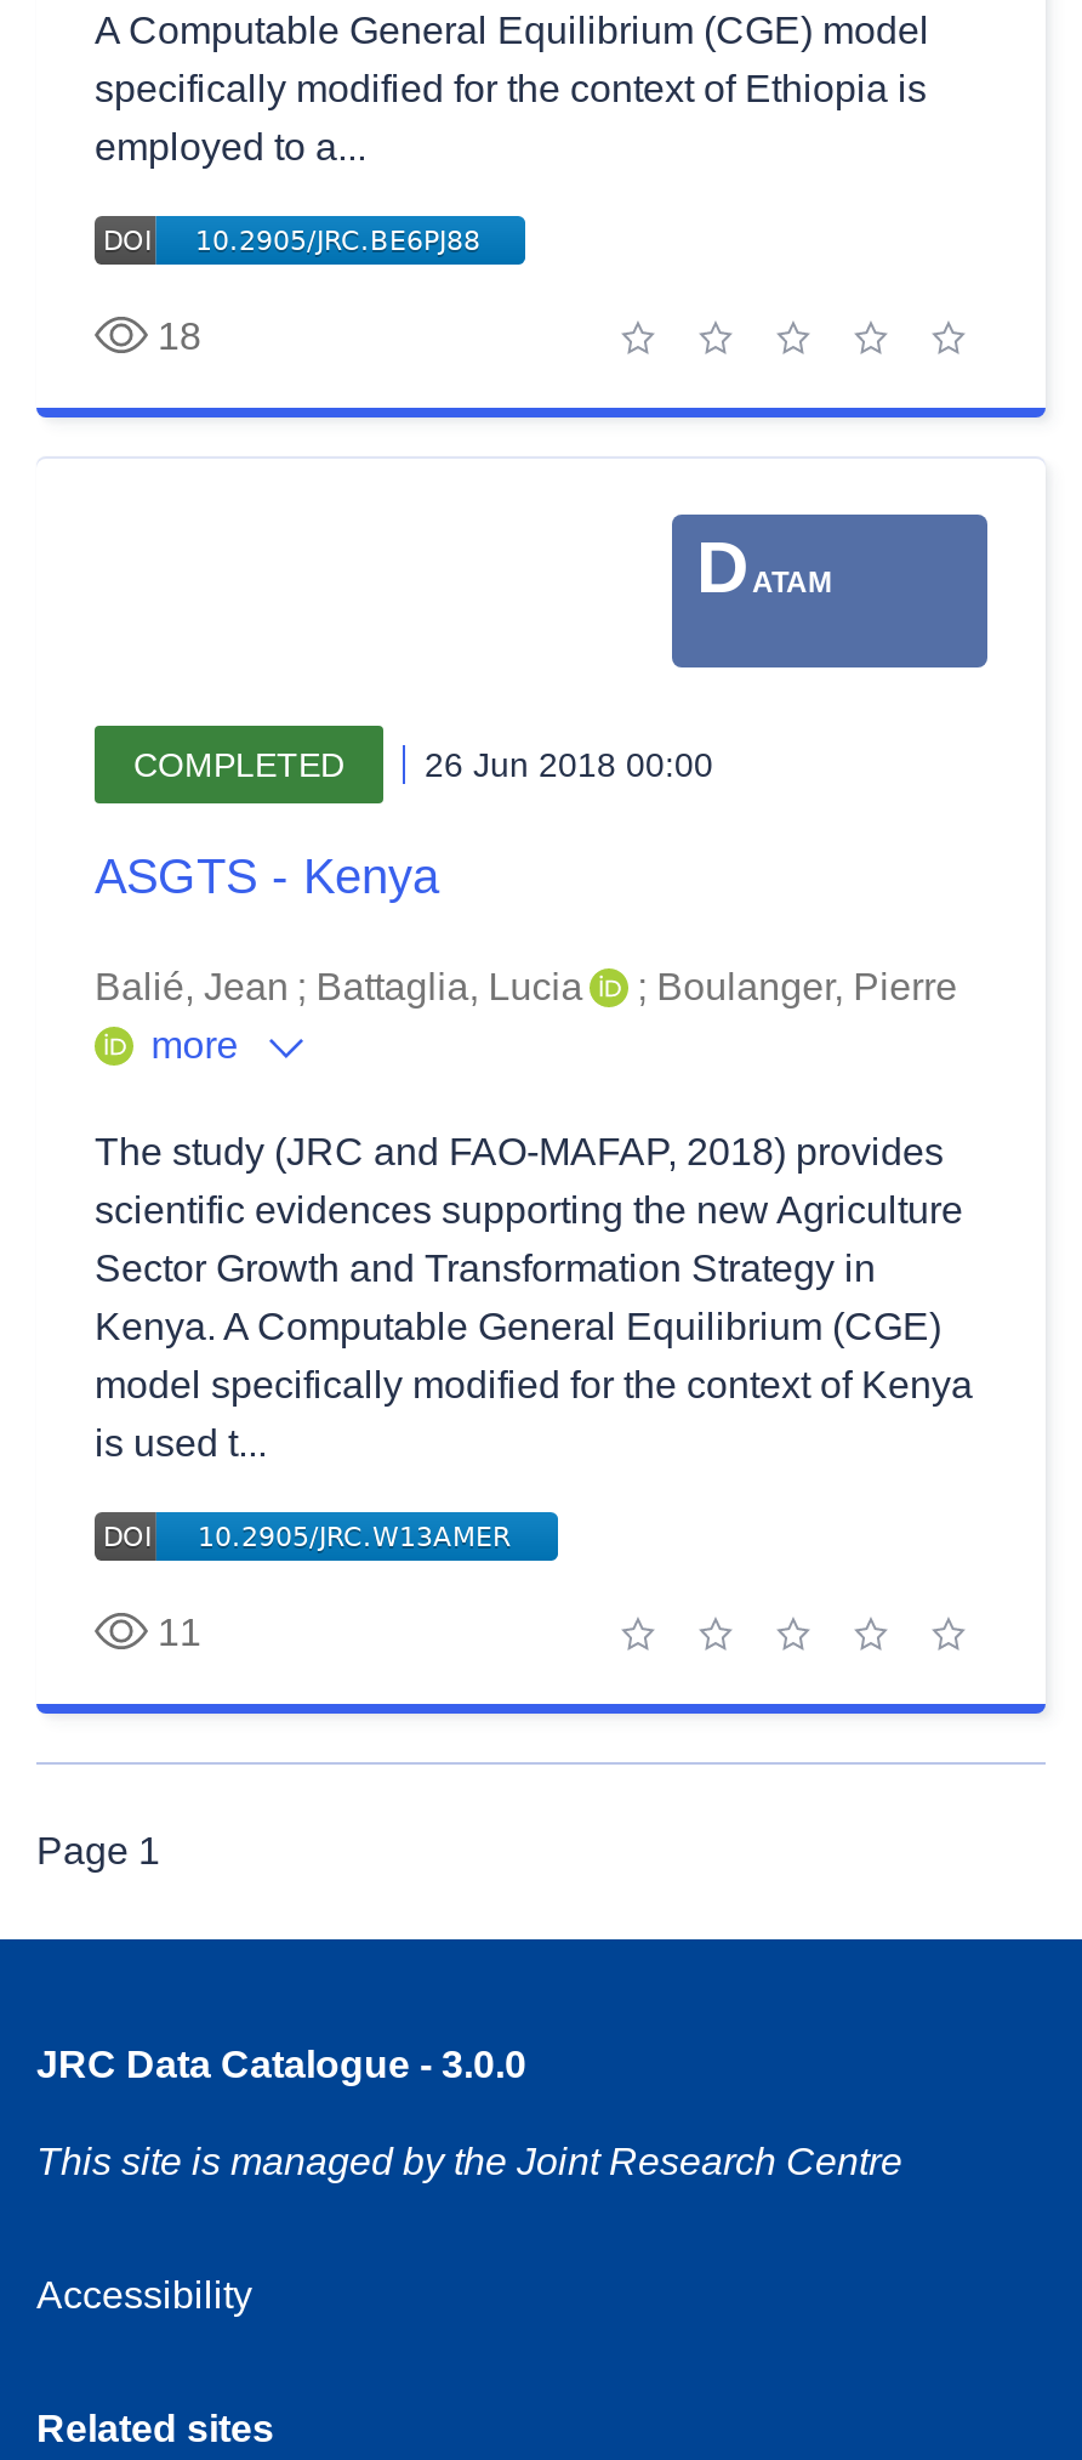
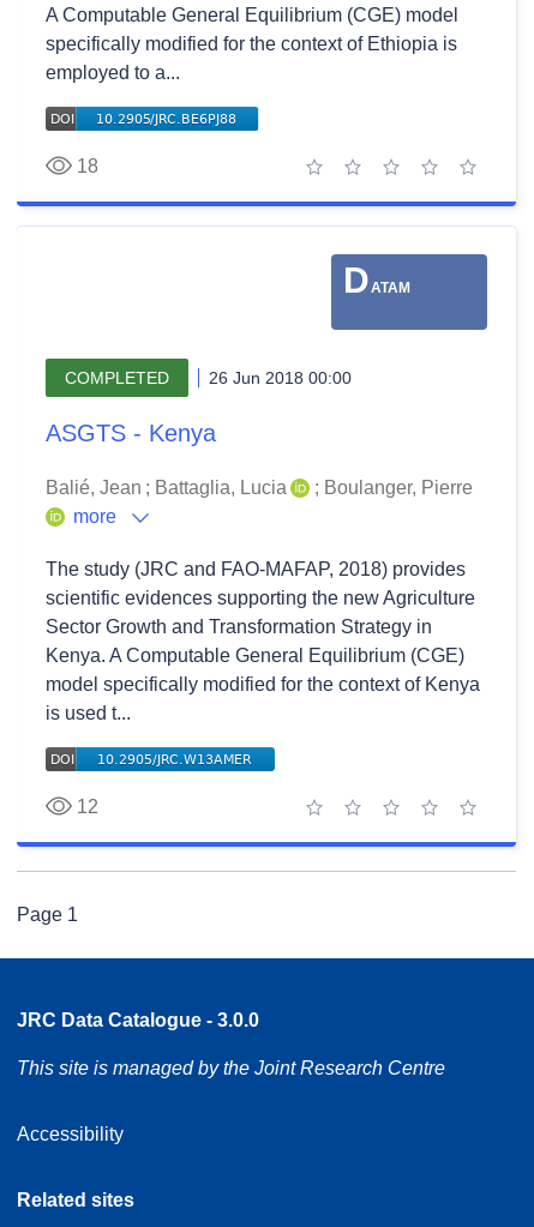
[158,1612,201,1653] 11 -> [77,796,98,817] 12

